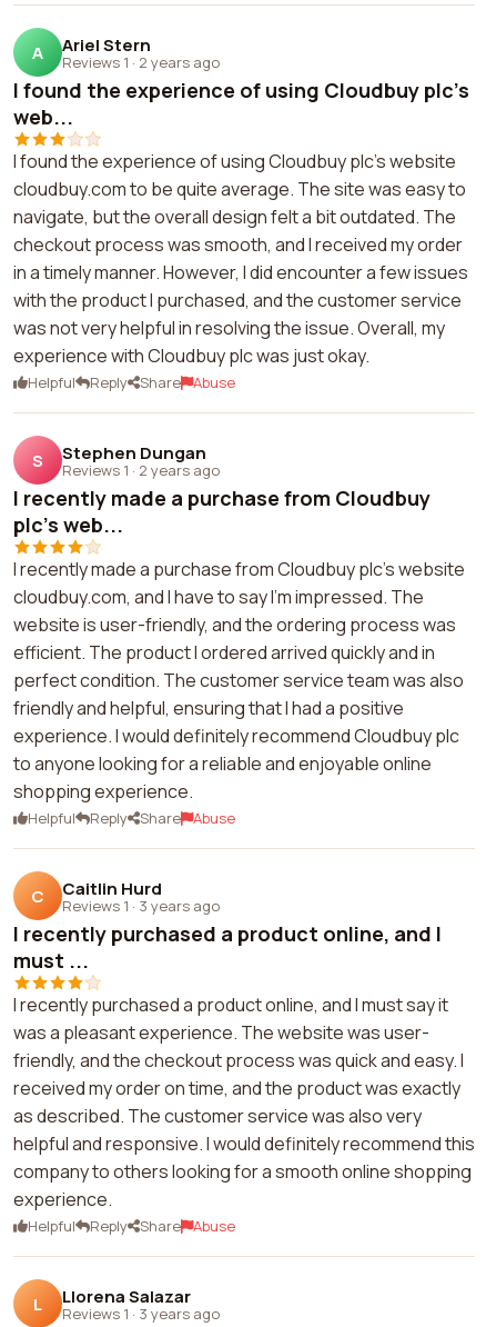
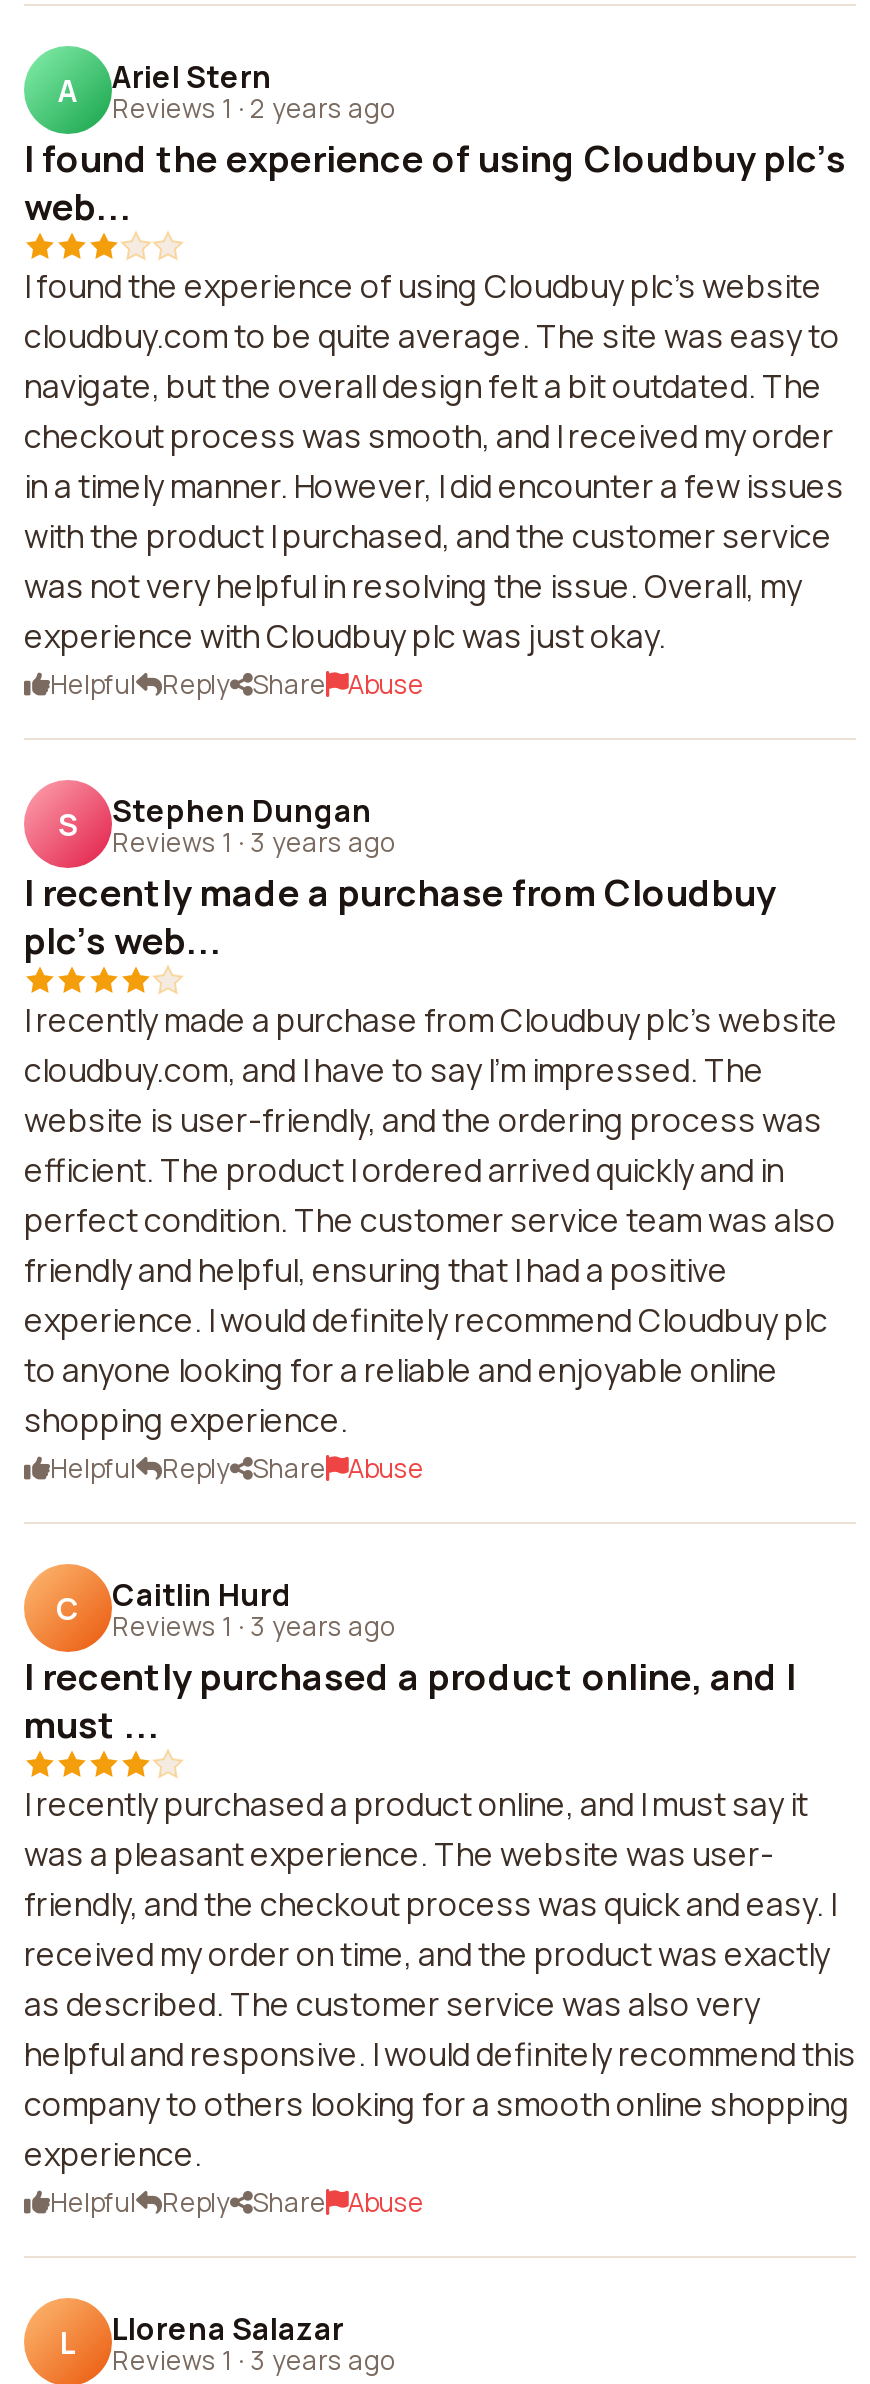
[62,460,220,480] Reviews 1 · 2 years ago -> [112,823,396,859] Reviews 1 · 3 years ago

